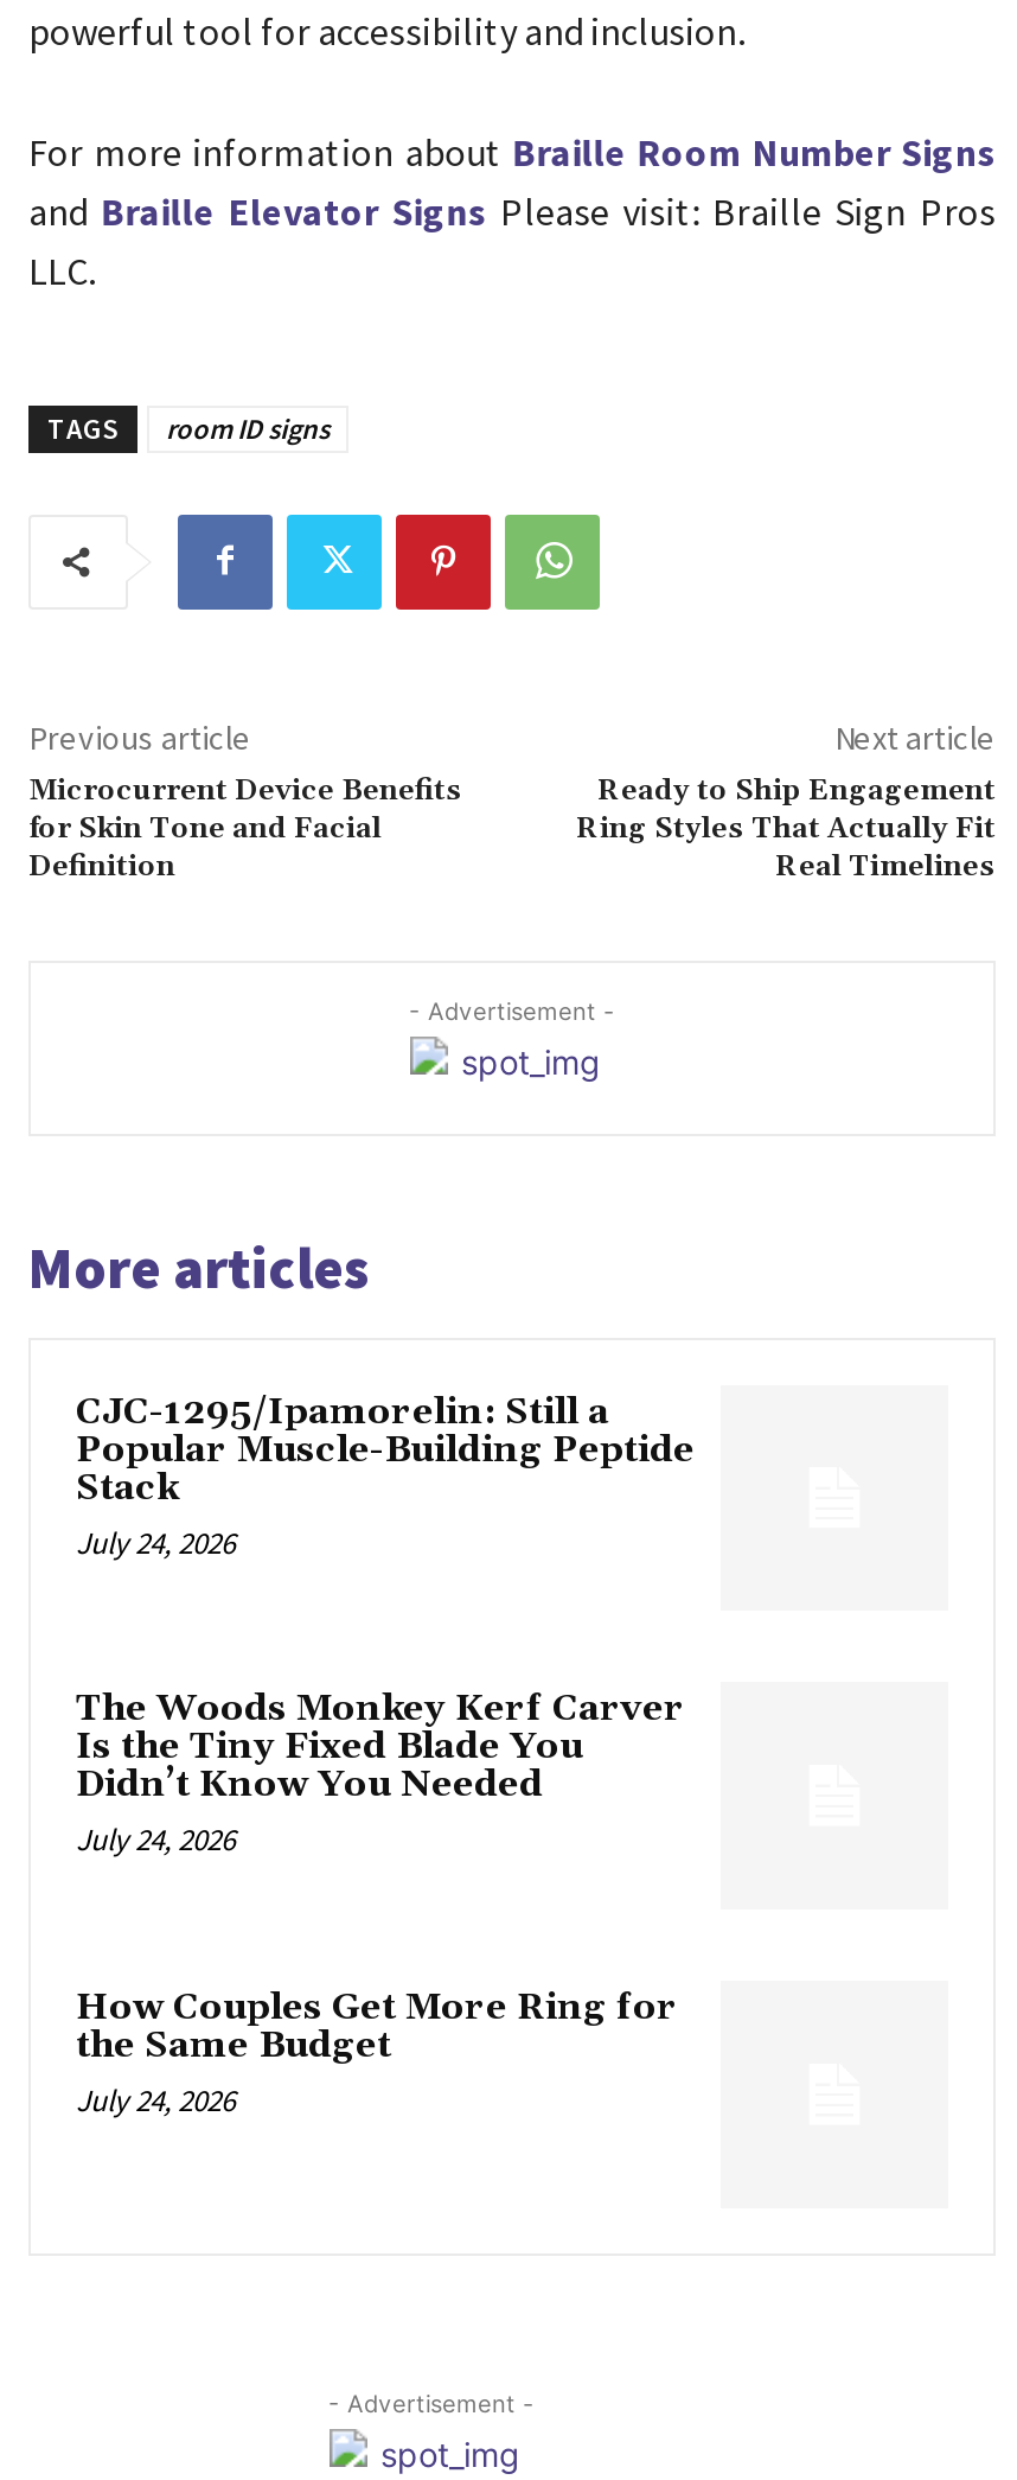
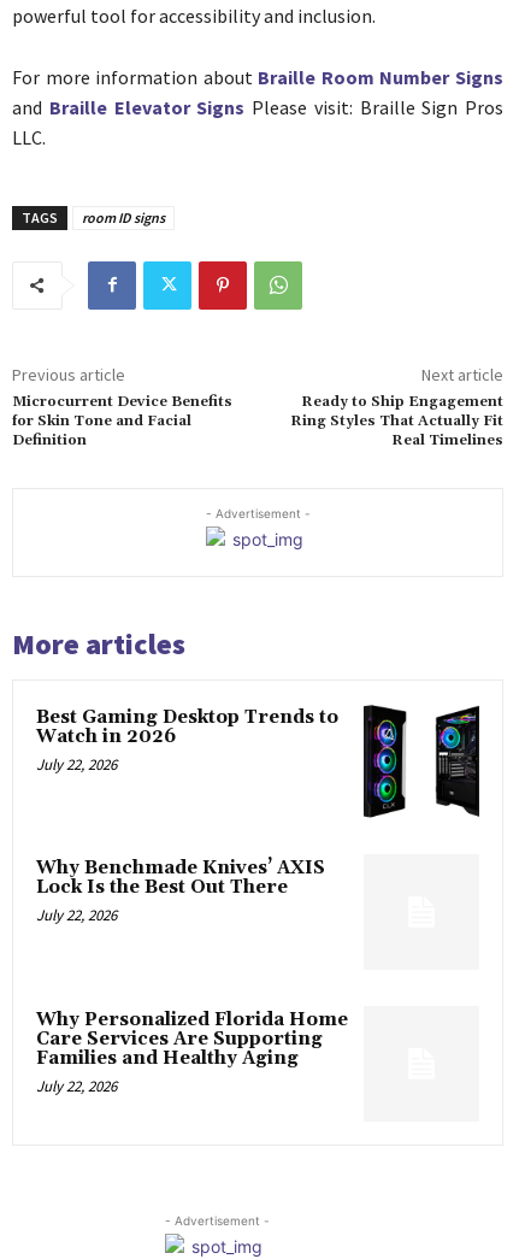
none -> [362,704,407,818] [image]
none -> [435,705,480,817] [image]
[76,1389,695,1562] CJC-1295/Ipamorelin: Still a | Popular Muscle-Building Peptide | Stack | July 24, 2026 -> [36,706,338,774] Best Gaming Desktop Trends to | Watch in 2026 | July 22, 2026
[76,1687,685,1860] The Woods Monkey Kerf Carver | Is the Tiny Fixed Blade You | Didn’t Know You Needed | July 24, 2026 -> [36,857,325,926] Why Benchmade Knives’ AXIS | Lock Is the Best Out There | July 22, 2026
[76,1985,678,2120] How Couples Get More Ring for | the Same Budget | July 24, 2026 -> [36,1008,348,1096] Why Personalized Florida Home | Care Services Are Supporting | Families and Healthy Aging | July 22, 2026

